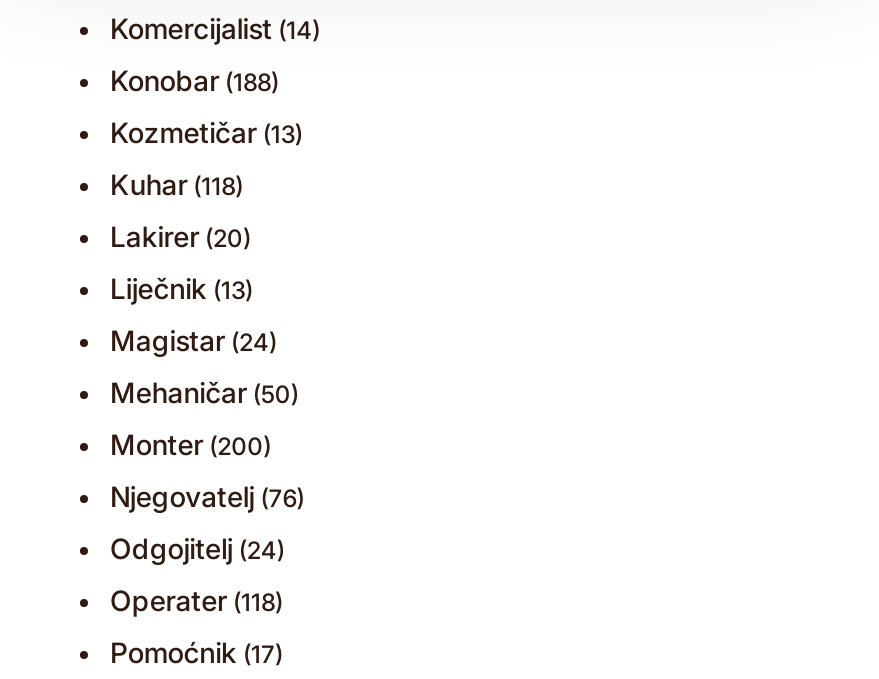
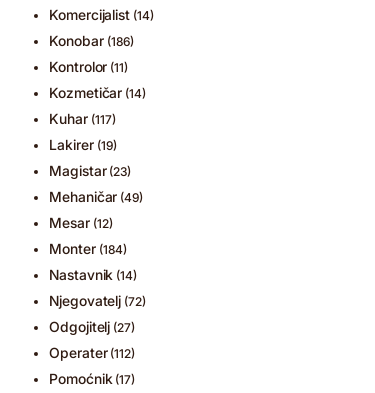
[110,63,304,617] Konobar (188) | Kozmetičar (13) | Kuhar (118) | Lakirer (20) | Liječnik (13) | Magistar (24) | Mehaničar (50) | Monter (200) | Njegovatelj (76) | Odgojitelj (24) | Operater (118) -> [49,32,146,361] Konobar (186) | Kontrolor (11) | Kozmetičar (14) | Kuhar (117) | Lakirer (19) | Magistar (23) | Mehaničar (49) | Mesar (12) | Monter (184) | Nastavnik (14) | Njegovatelj (72) | Odgojitelj (27) | Operater (112)

